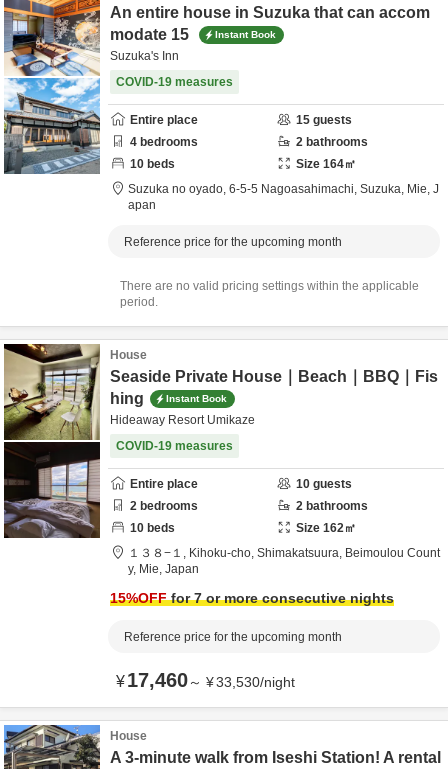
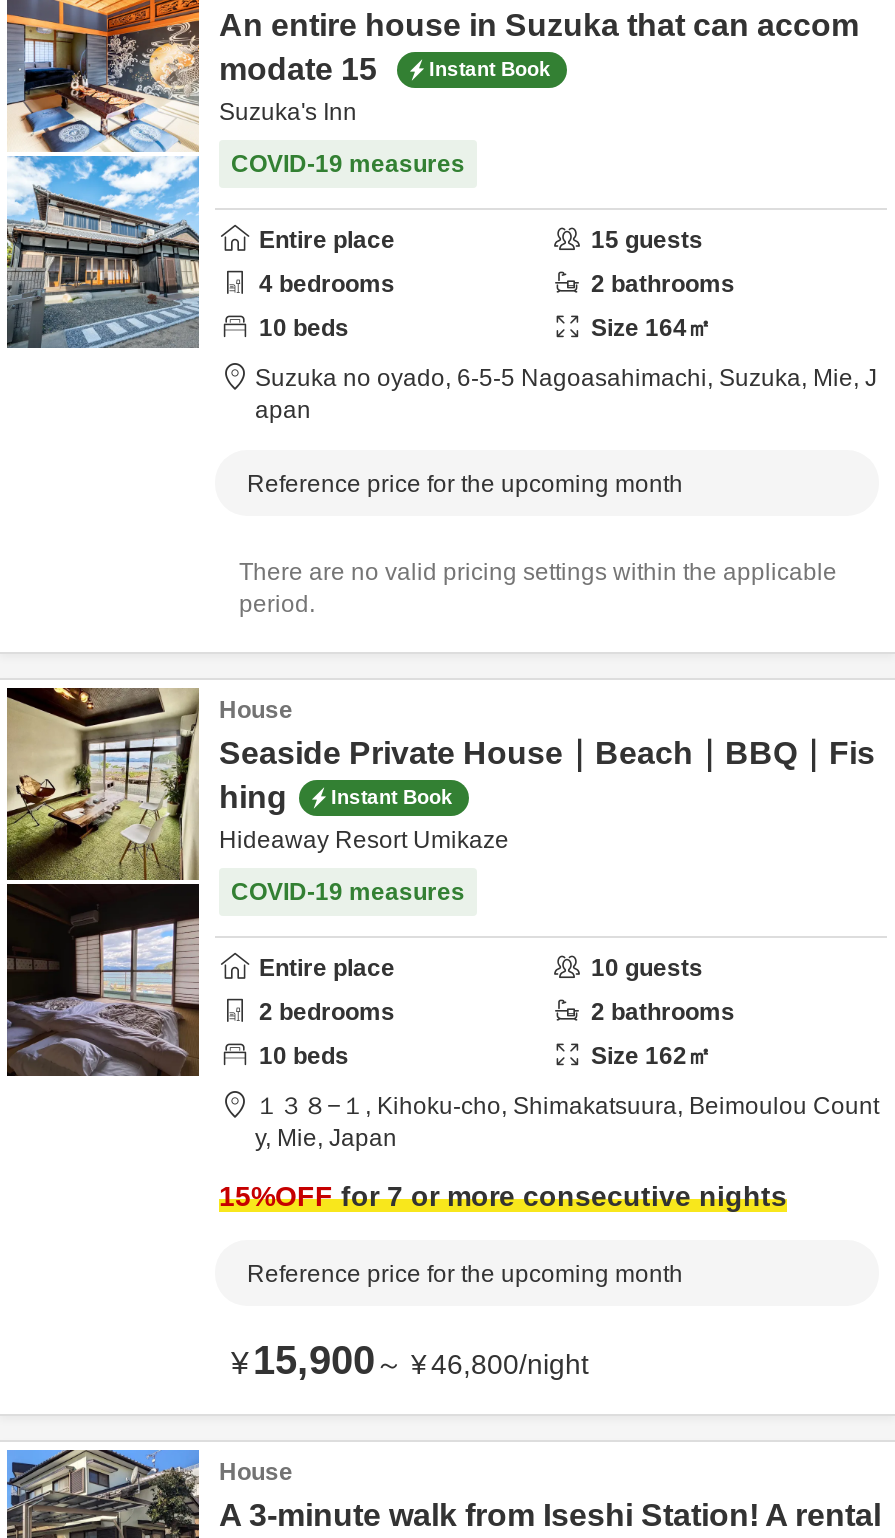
[116,669,295,691] ¥ 17,460～¥ 33,530/night -> [231,1338,589,1382] ¥ 15,900～¥ 46,800/night

